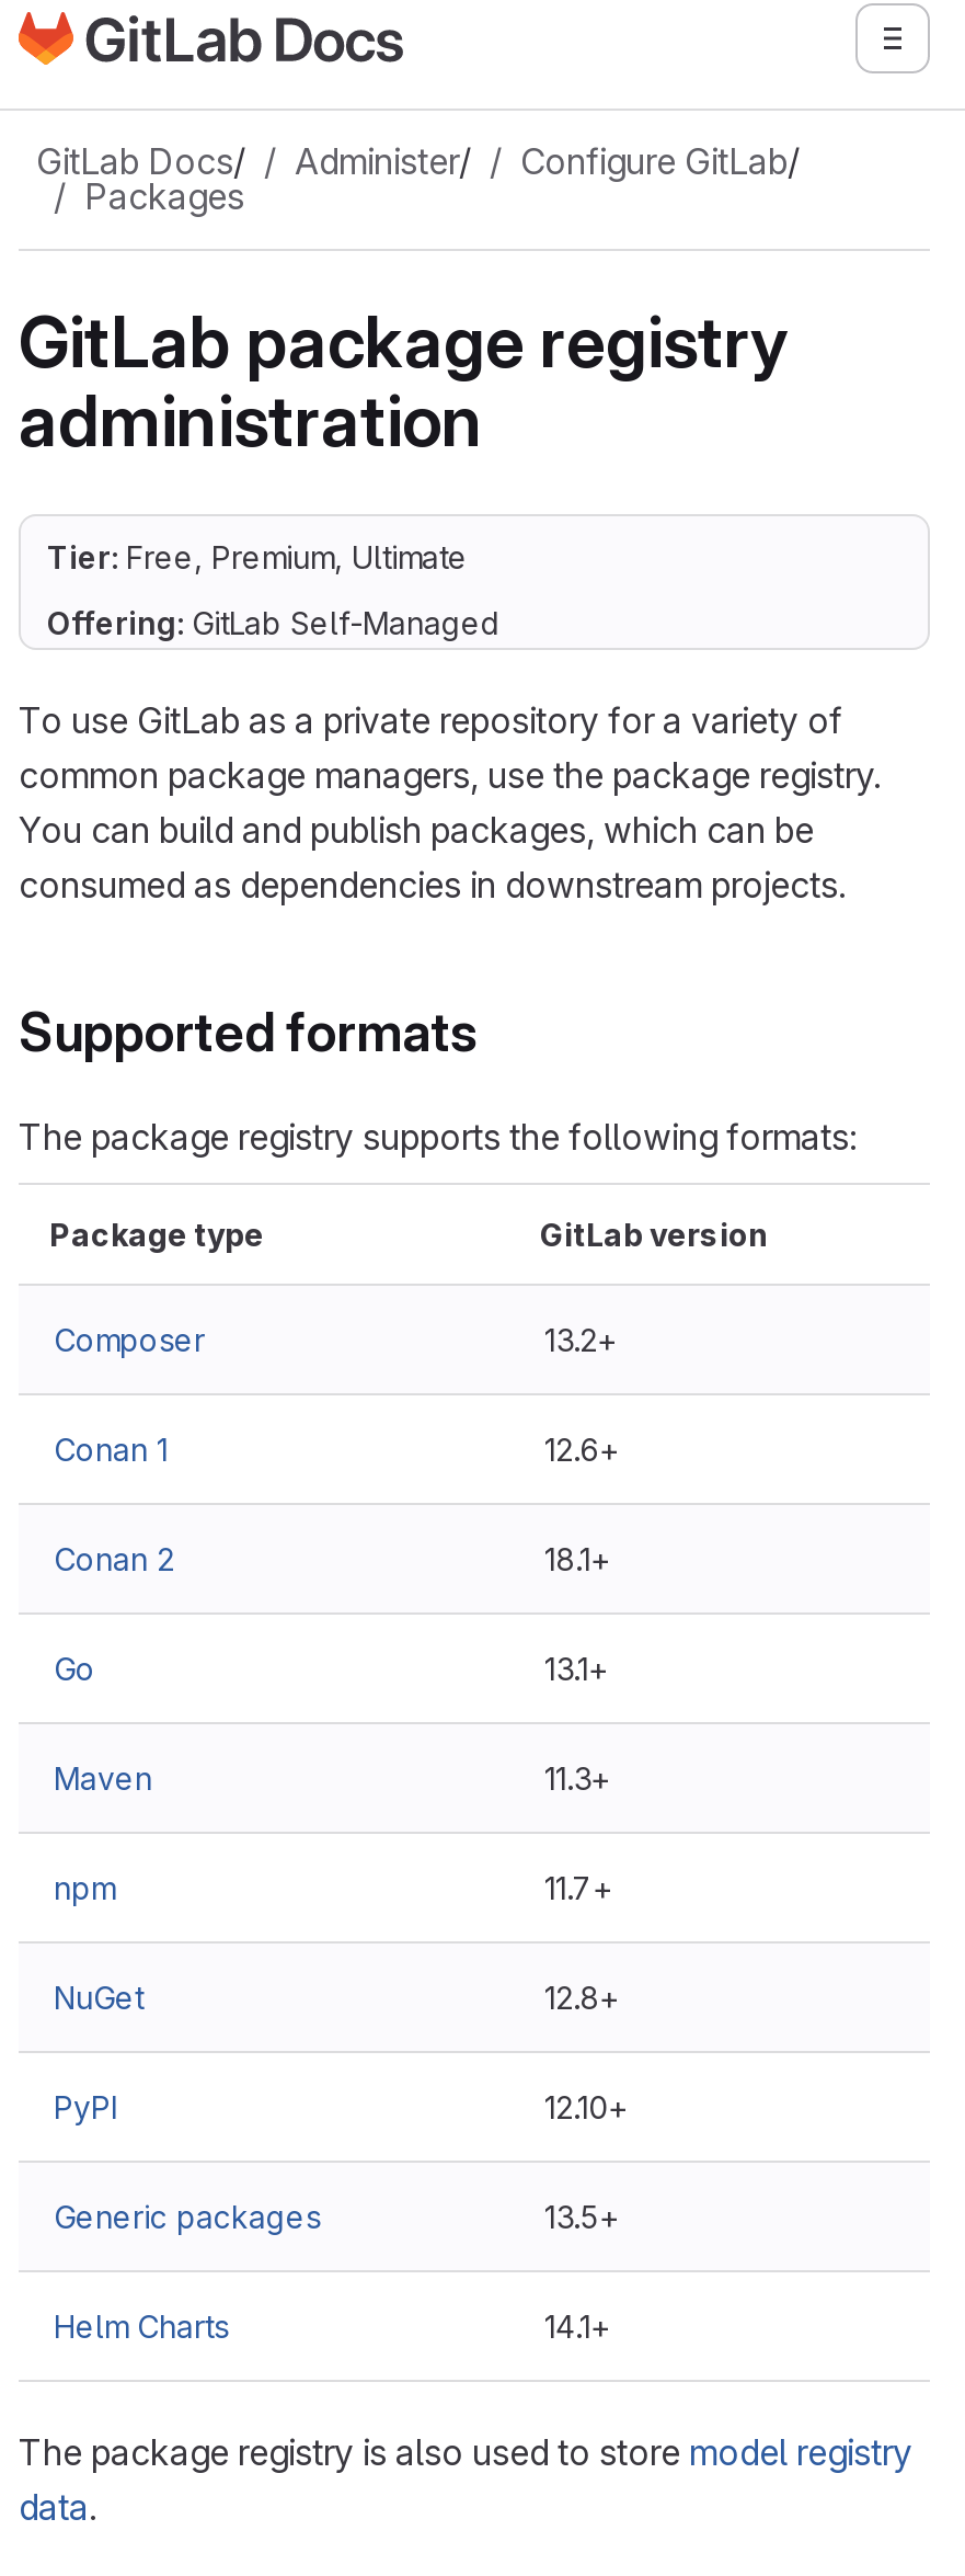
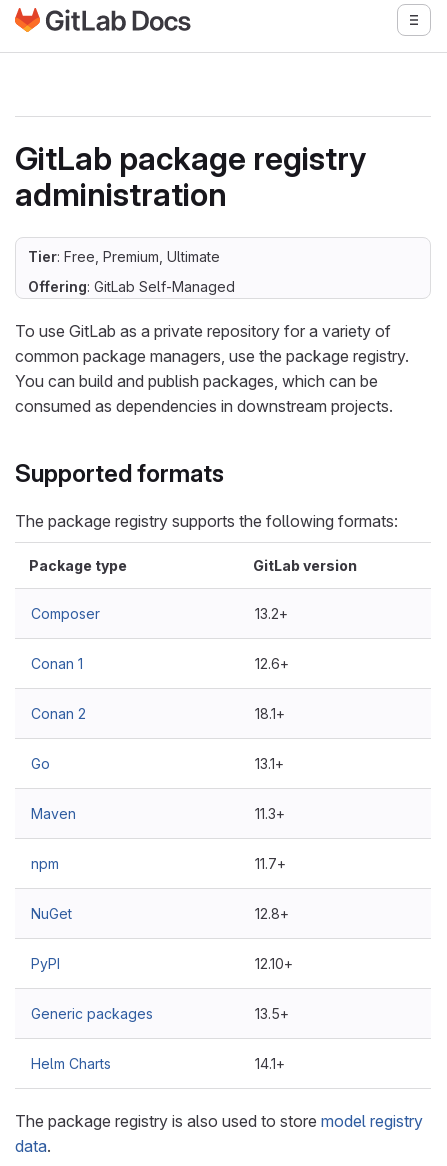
[36,139,801,218] GitLab Docs/ | Administer/ | Configure GitLab/ | Packages -> none

